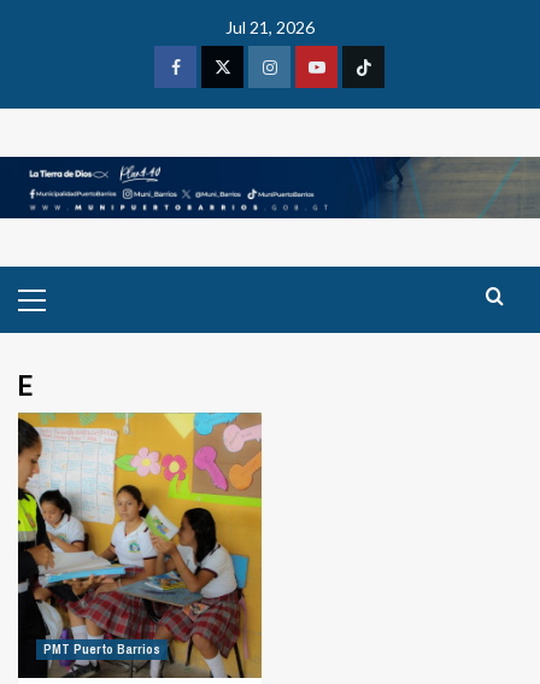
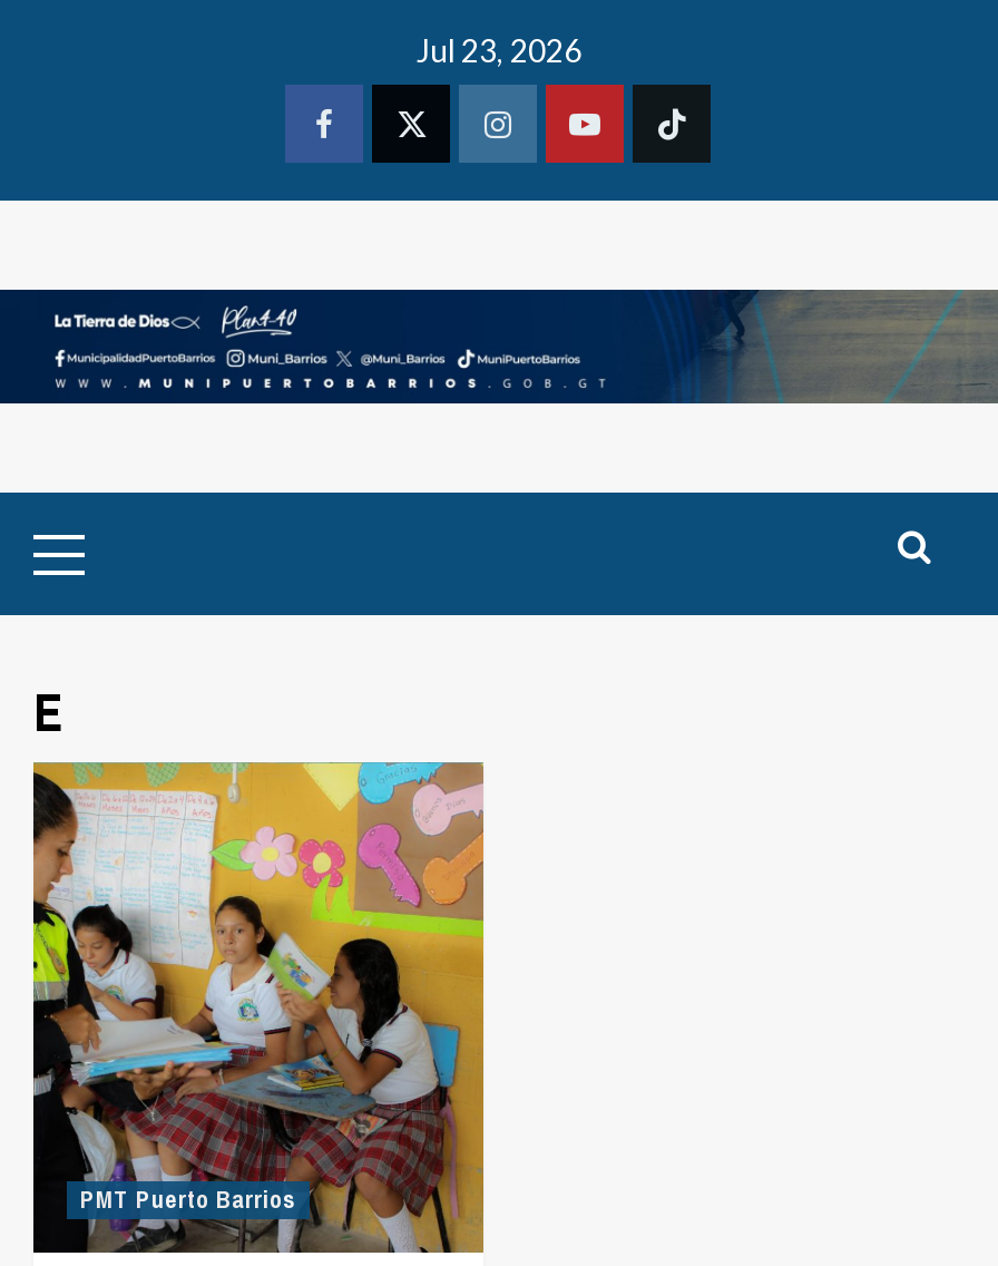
[225,17,315,37] Jul 21, 2026 -> [417,31,581,69] Jul 23, 2026

